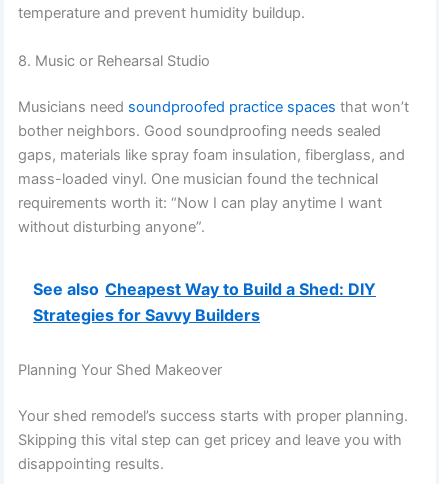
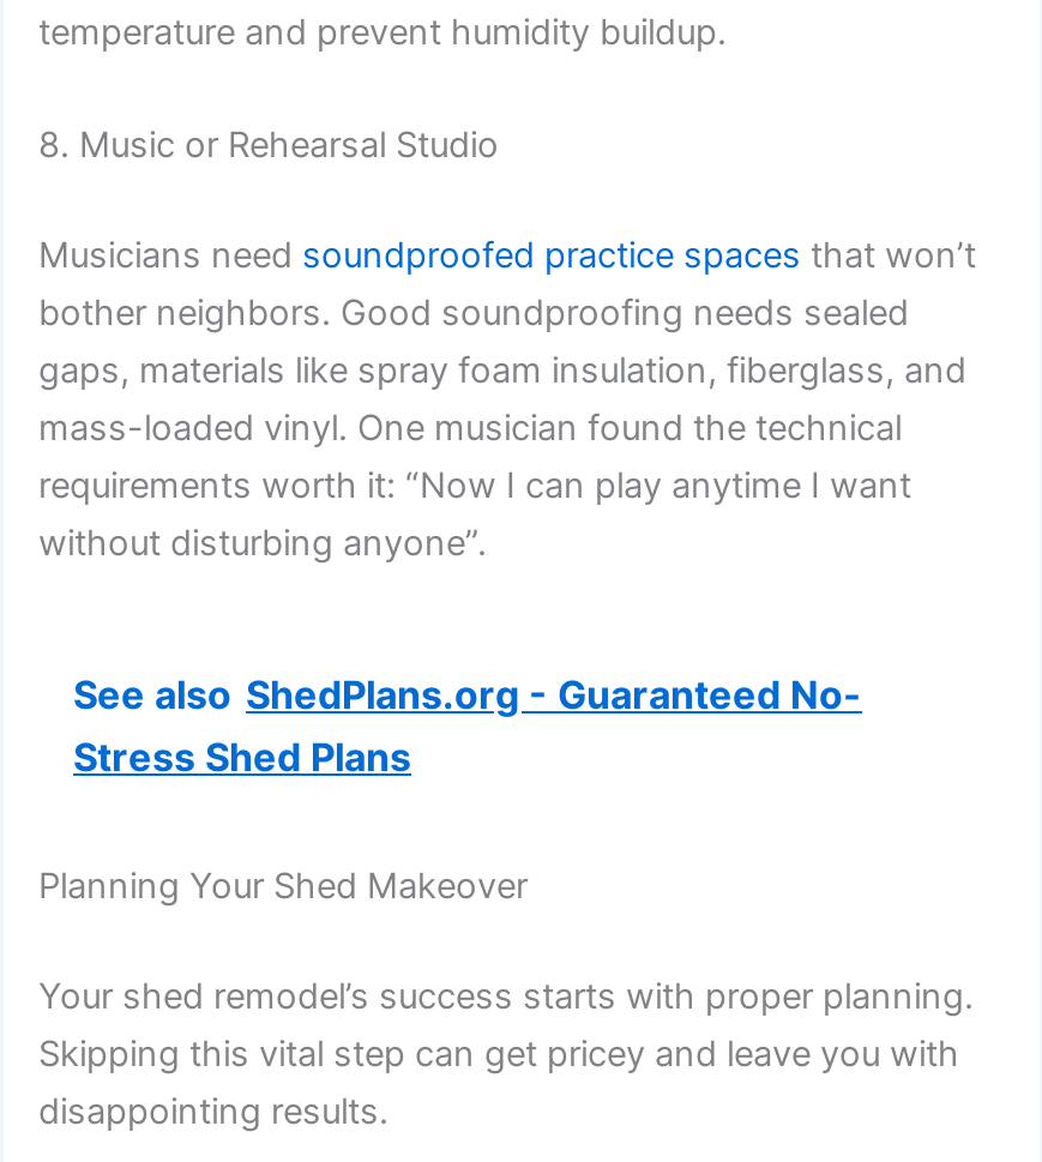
[33,279,376,325] See also Cheapest Way to Build a Shed: DIY | Strategies for Savvy Builders -> [73,670,862,781] See also ShedPlans.org - Guaranteed No- | Stress Shed Plans

